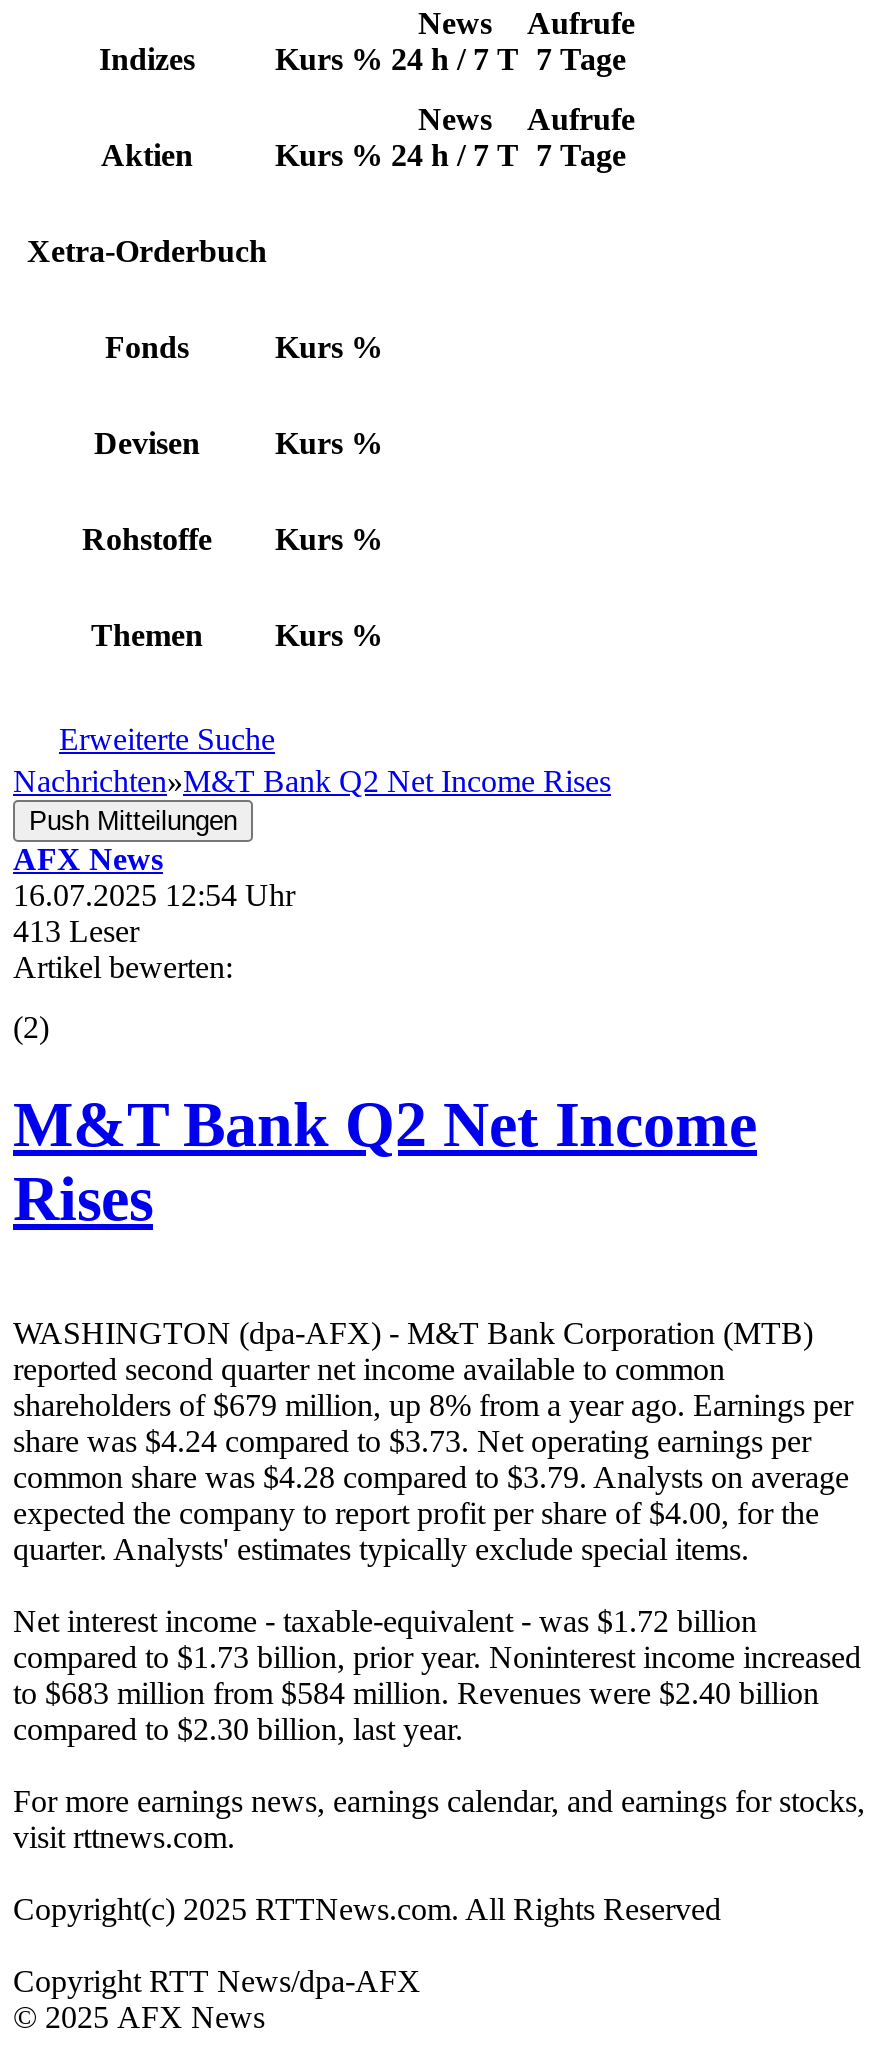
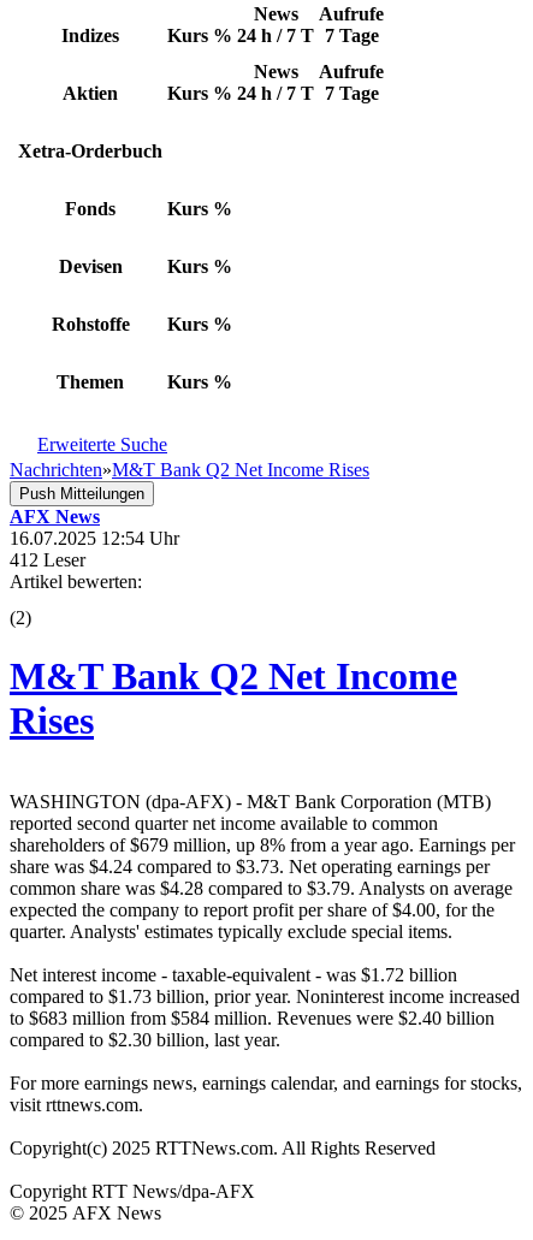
[13,914,139,948] 413 Leser -> [10,550,85,570] 412 Leser

